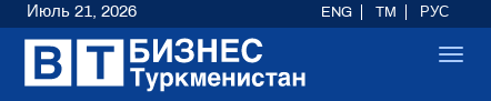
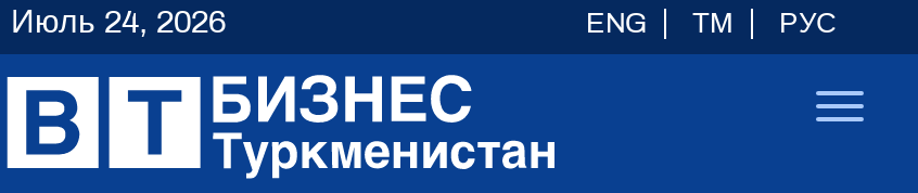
[27,2,137,20] Июль 21, 2026 -> [11,4,226,39] Июль 24, 2026

